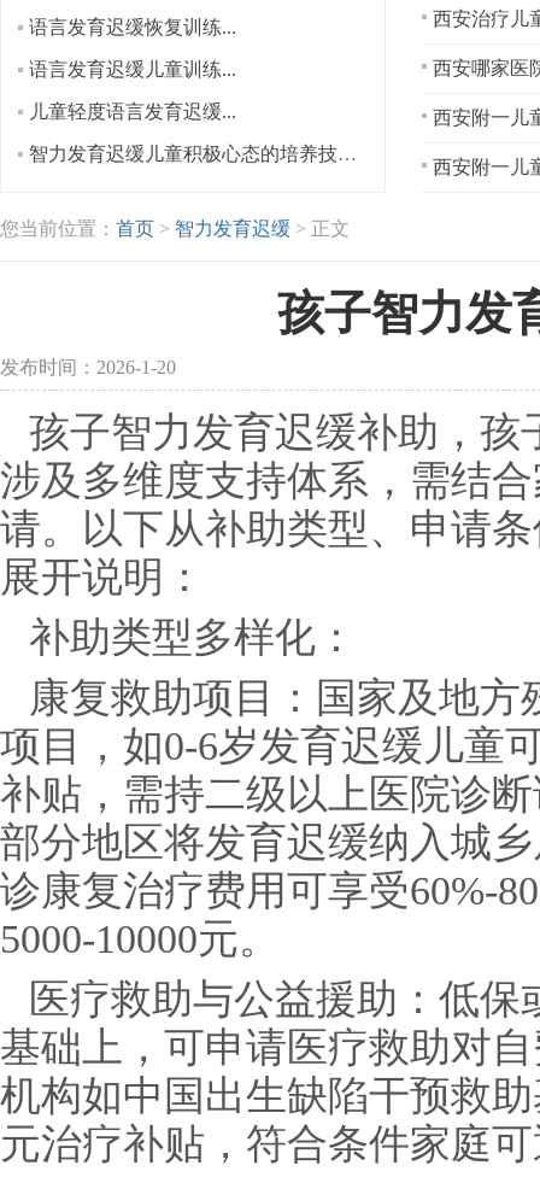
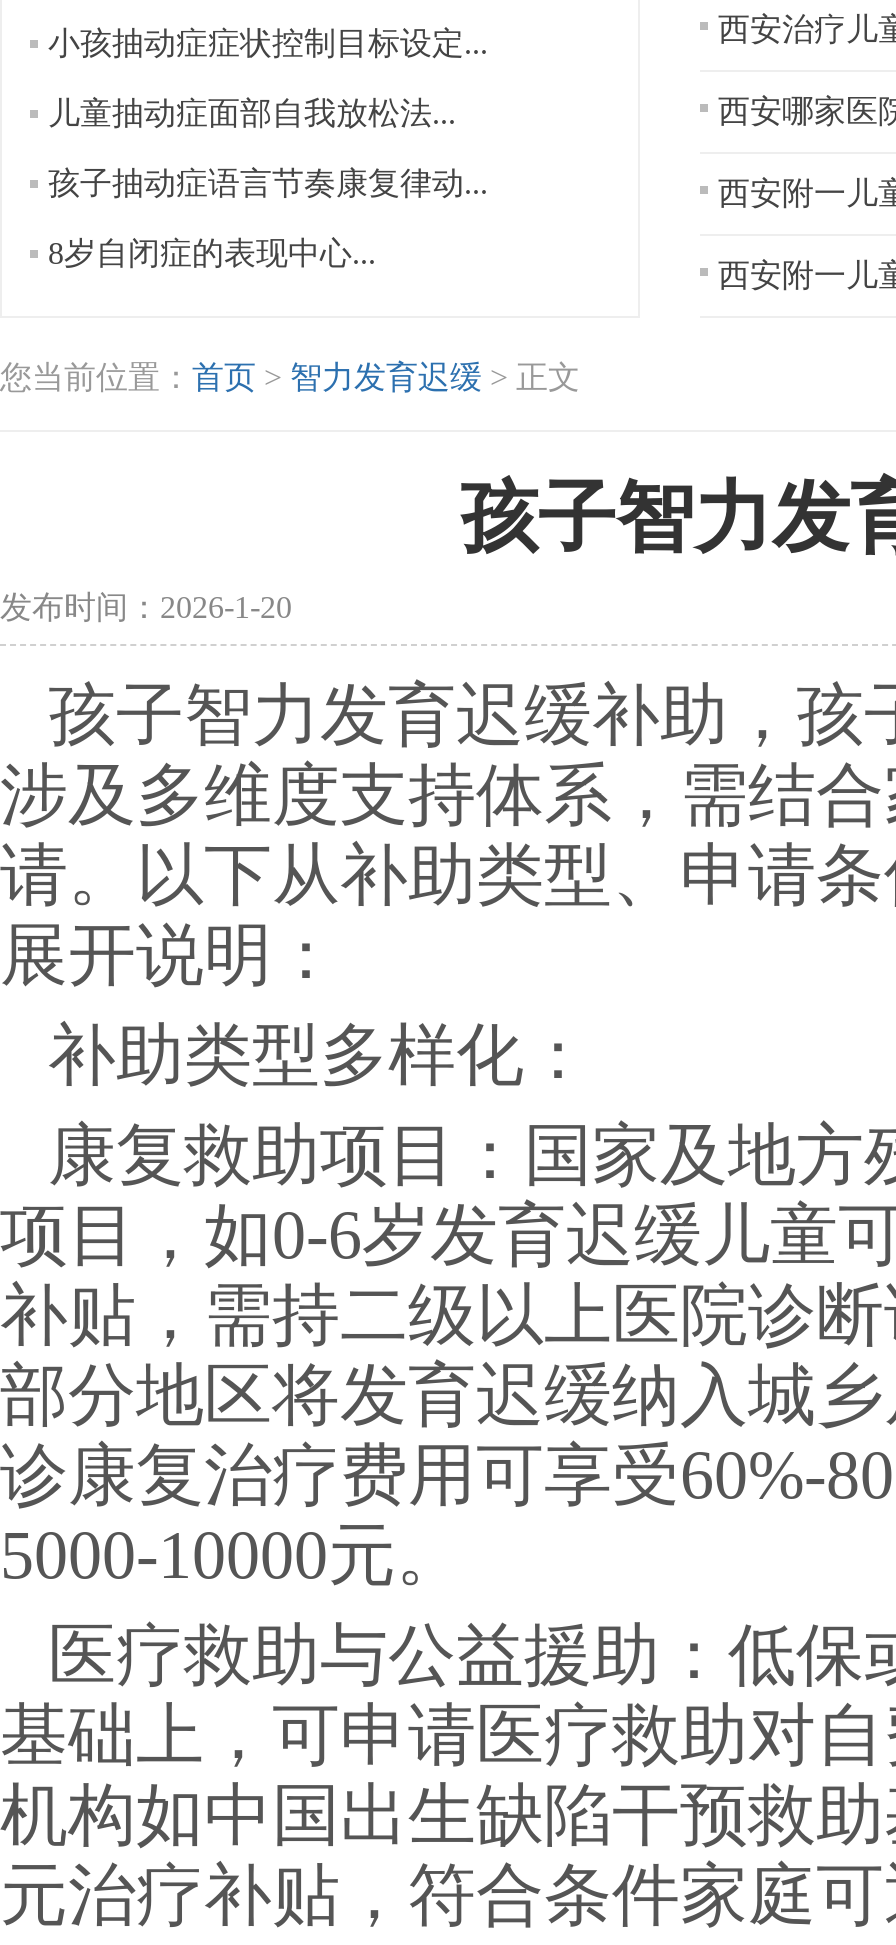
[29,17,236,37] 语言发育迟缓恢复训练... -> [48,26,488,60] 小孩抽动症症状控制目标设定...
[29,59,236,80] 语言发育迟缓儿童训练... -> [48,96,456,130] 儿童抽动症面部自我放松法...
[29,101,236,122] 儿童轻度语言发育迟缓... -> [48,166,488,200] 孩子抽动症语言节奏康复律动...
[29,144,337,164] 智力发育迟缓儿童积极心态的培养技巧... -> [48,236,376,270] 8岁自闭症的表现中心...

